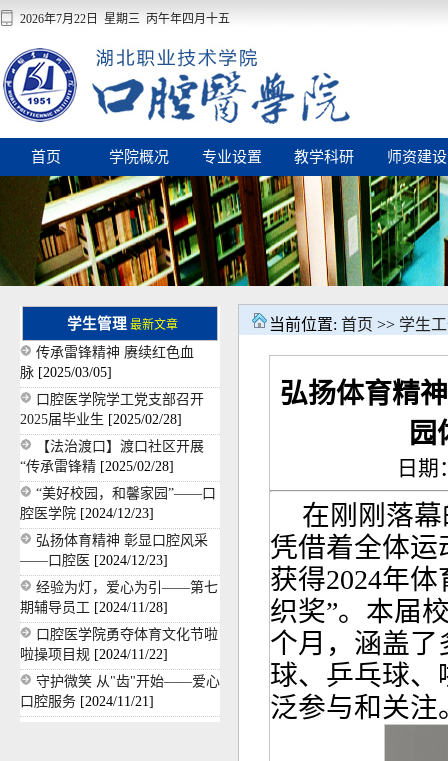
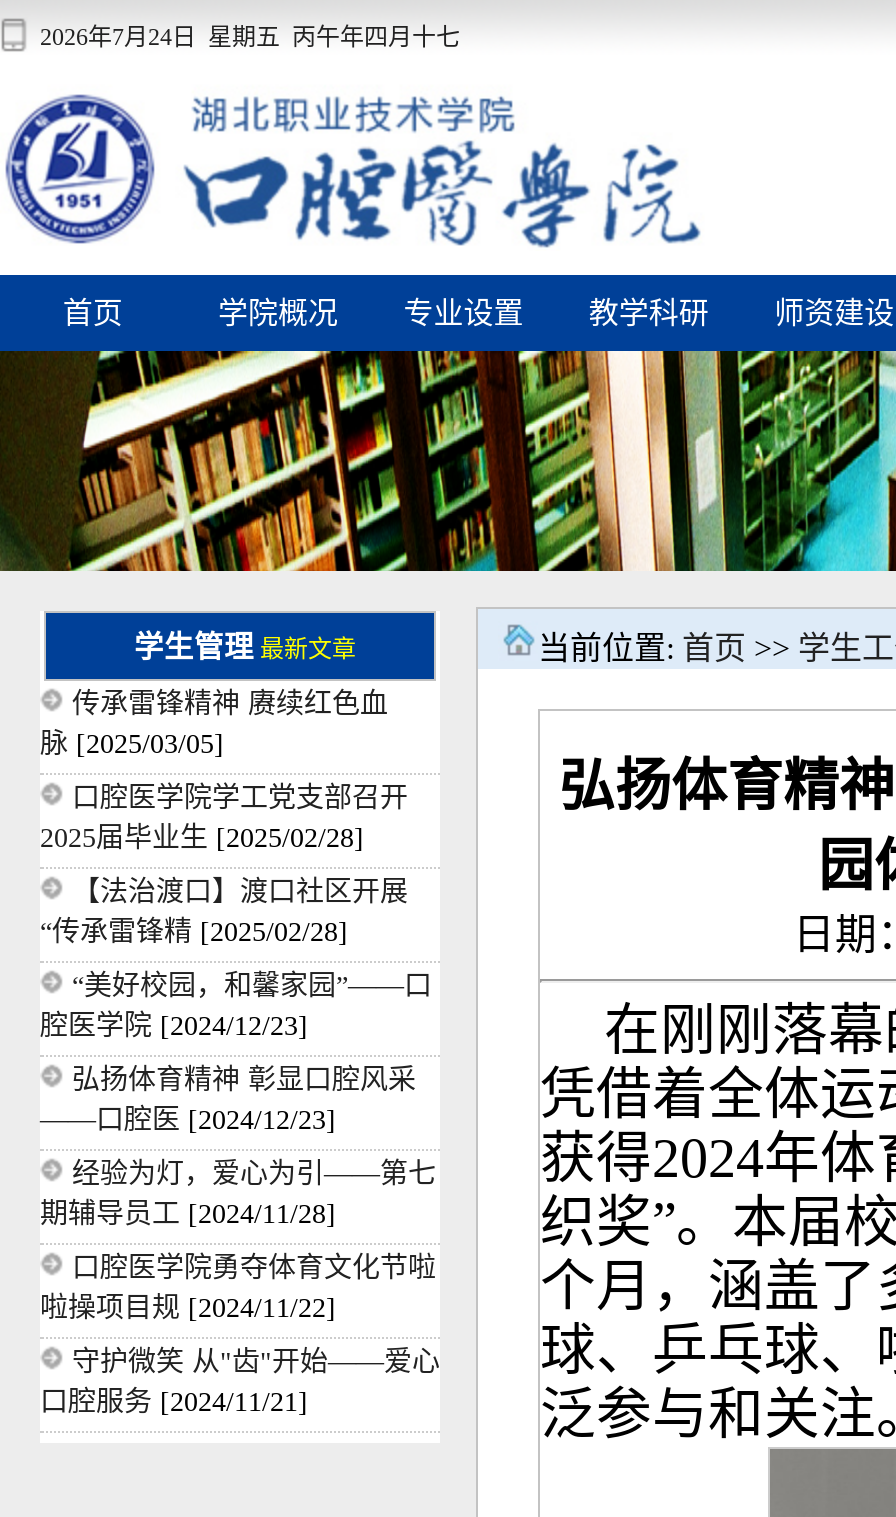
[20,12,230,26] 2026年7月22日 星期三 丙午年四月十五 -> [40,23,460,51] 2026年7月24日 星期五 丙午年四月十七

